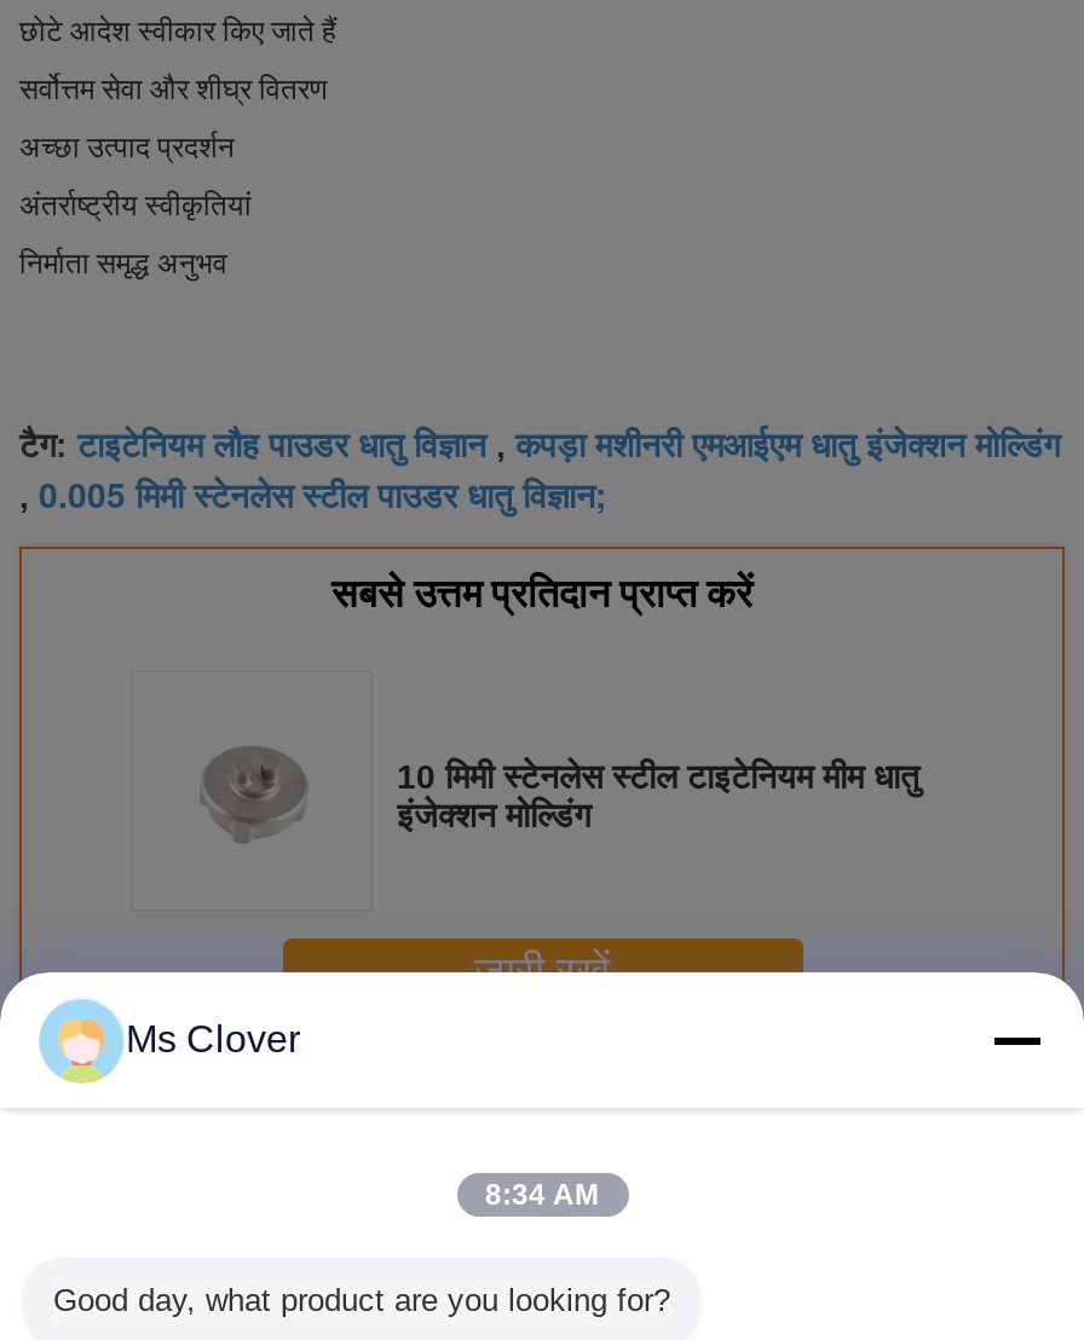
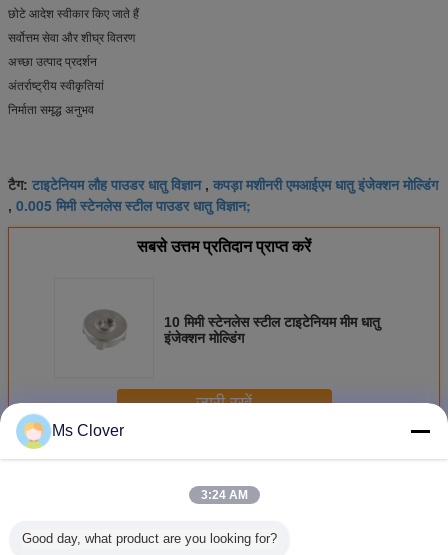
[485,1178,599,1212] 8:34 AM -> [200,488,247,502] 3:24 AM

